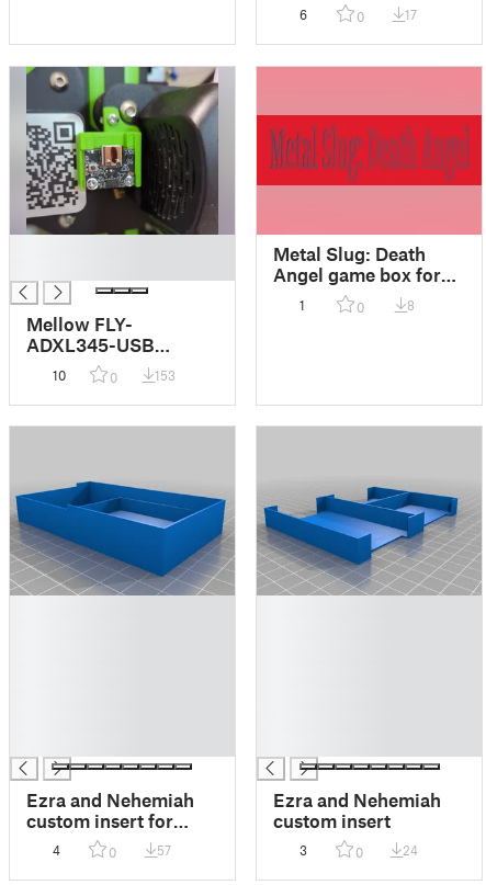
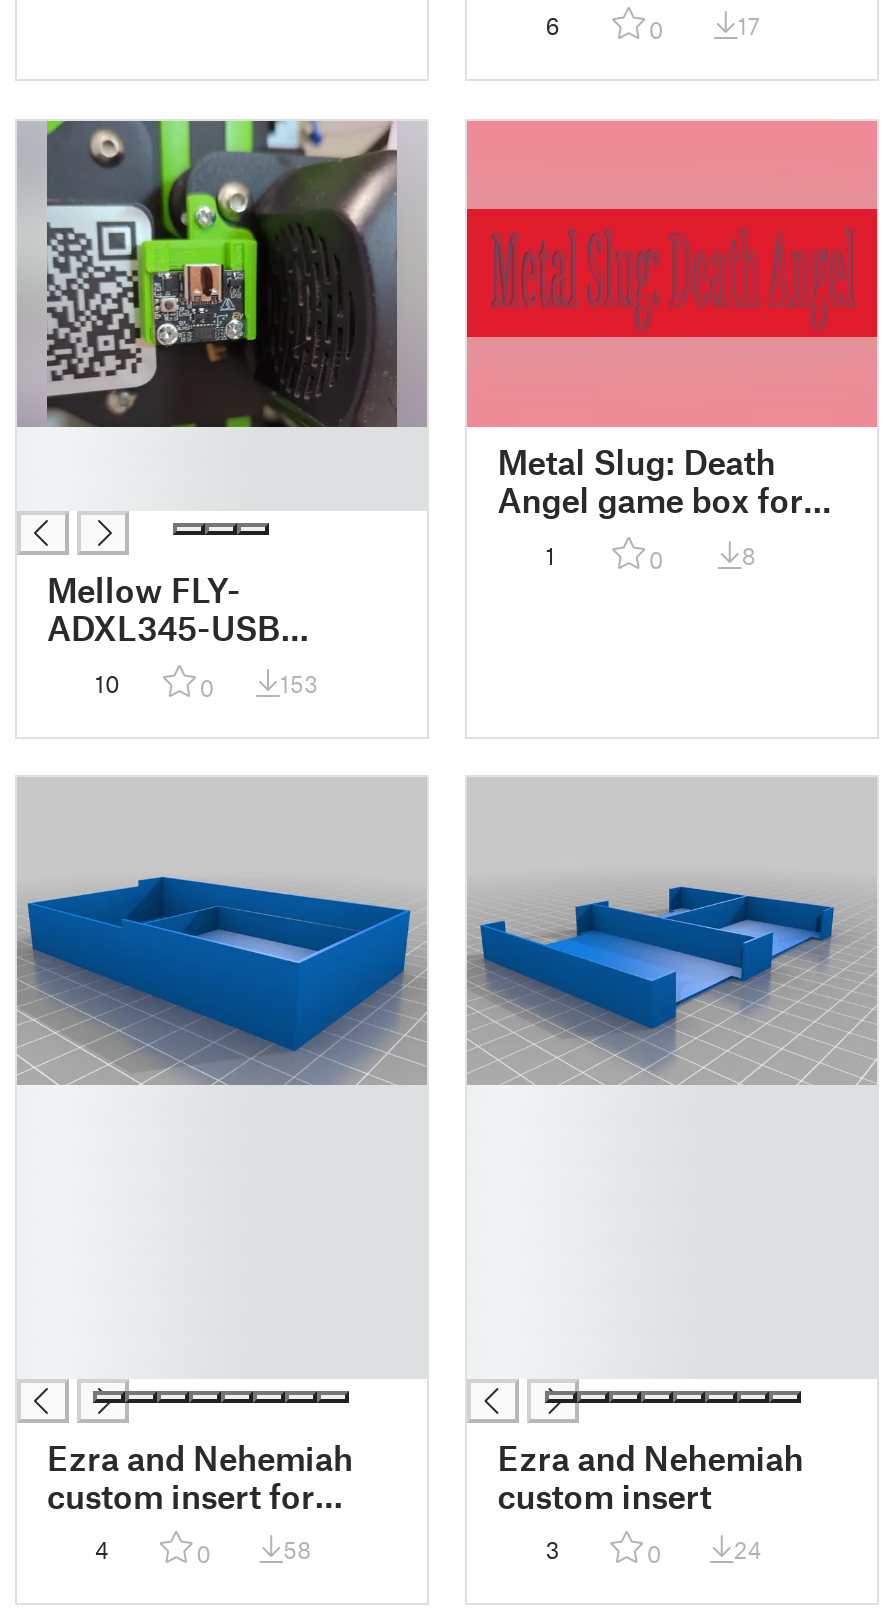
[157,843,171,858] 57 -> [283,1536,311,1564] 58

